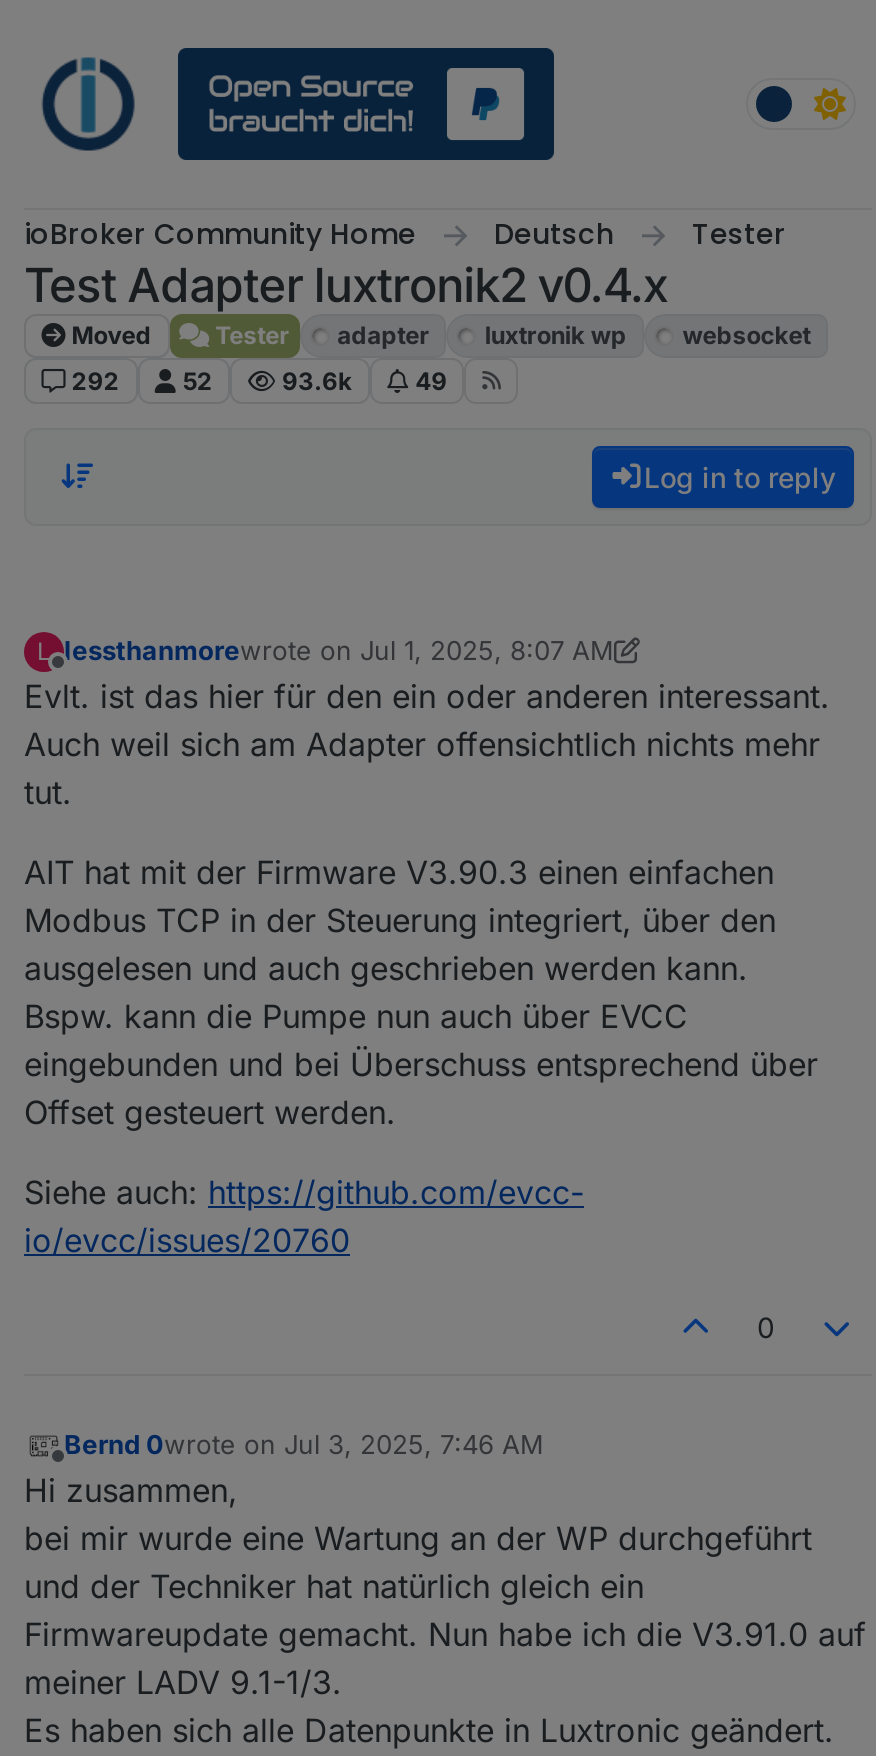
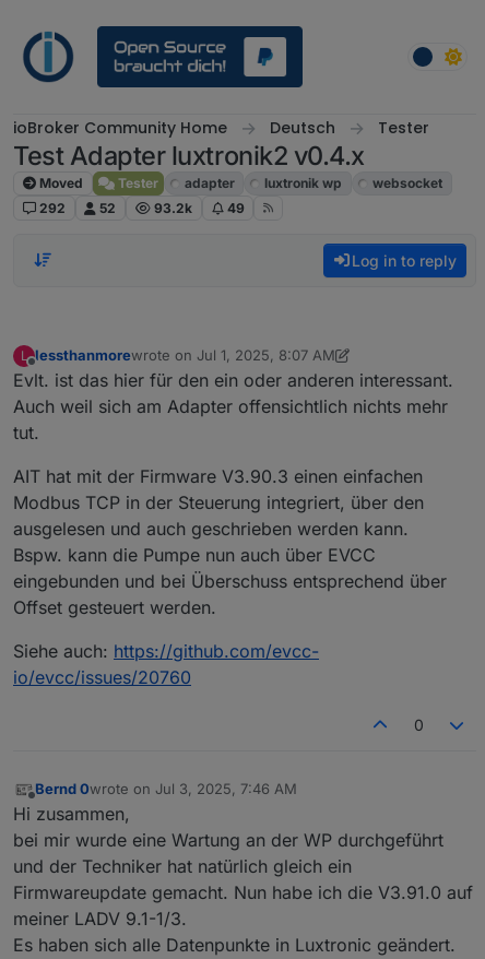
[282,365,352,395] 93.6k -> [154,199,192,216] 93.2k

